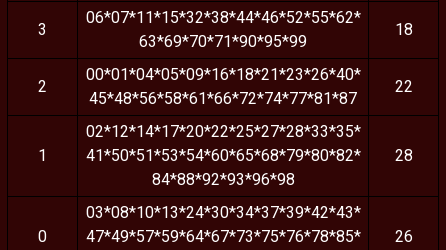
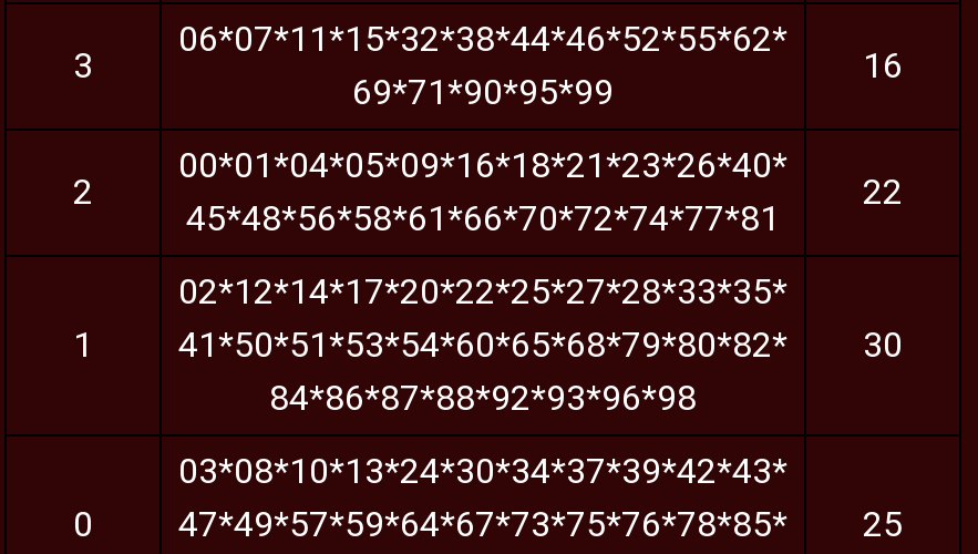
[394,20,412,39] 18 -> [863,44,903,86] 16
[139,32,307,51] 63*69*70*71*90*95*99 -> [352,71,614,113] 69*71*90*95*99
[89,89,357,108] 45*48*56*58*61*66*72*74*77*81*87 -> [186,197,780,239] 45*48*56*58*61*66*70*72*74*77*81
[85,146,412,165] 41*50*51*53*54*60*65*68*79*80*82* 28 -> [178,324,903,366] 41*50*51*53*54*60*65*68*79*80*82* 30
[151,170,294,189] 84*88*92*93*96*98 -> [269,377,697,419] 84*86*87*88*92*93*96*98
[85,227,412,246] 47*49*57*59*64*67*73*75*76*78*85* 26 -> [178,503,903,545] 47*49*57*59*64*67*73*75*76*78*85* 25

